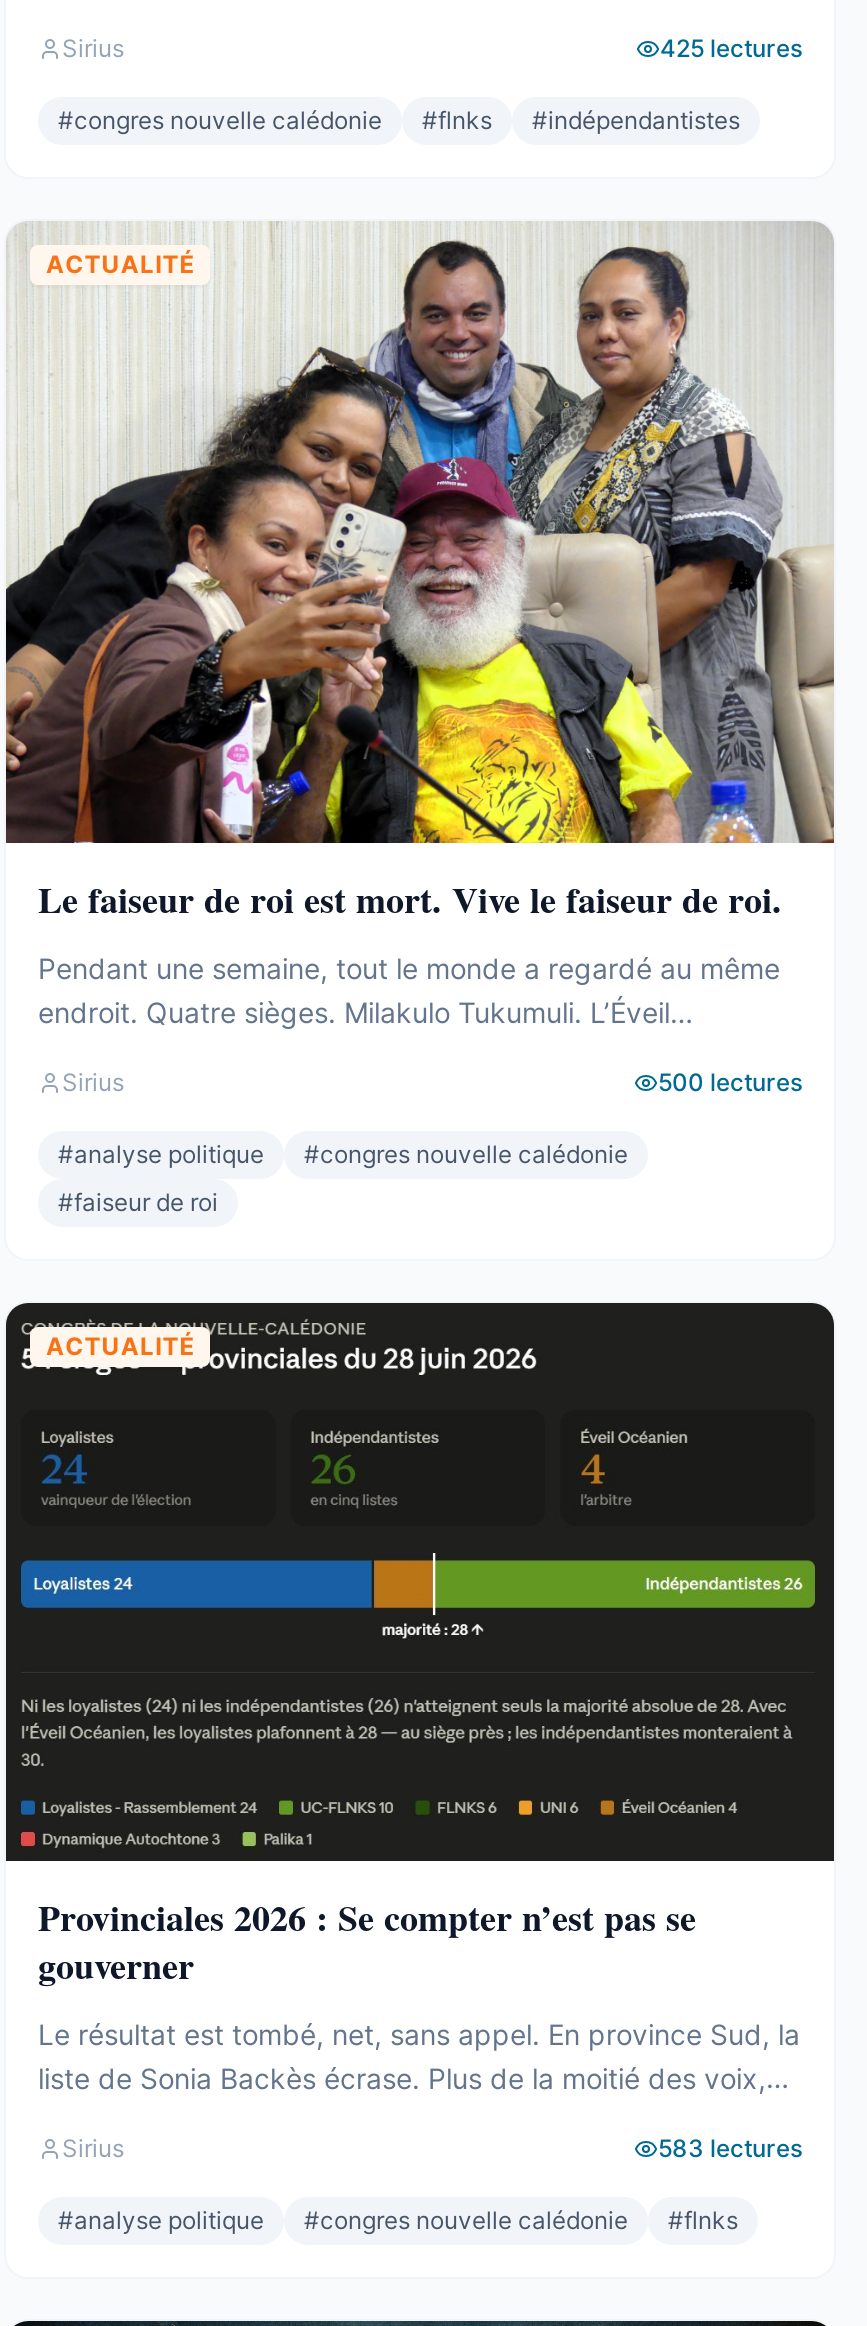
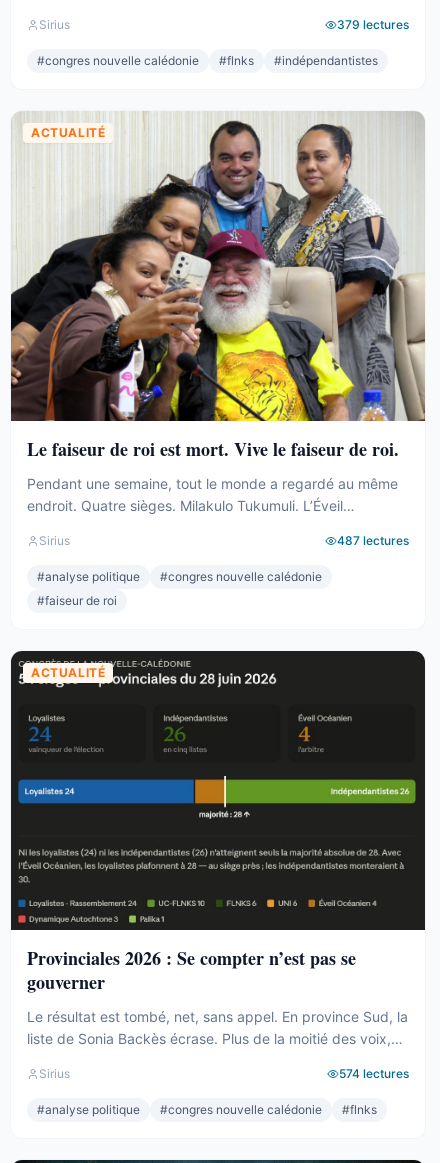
[660,34,802,64] 425 lectures -> [337,17,409,32] 379 lectures
[658,1067,802,1097] 500 lectures -> [337,533,409,548] 487 lectures
[658,2132,802,2162] 583 lectures -> [339,1066,409,1081] 574 lectures

